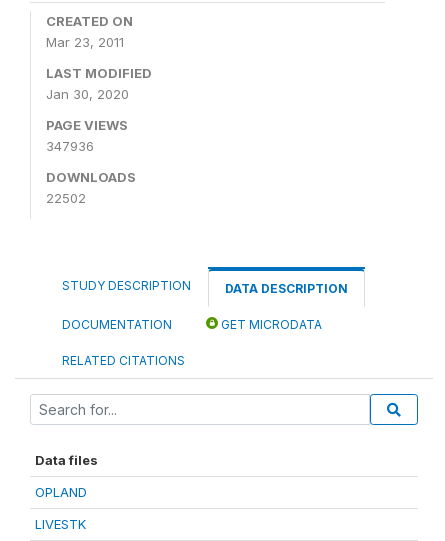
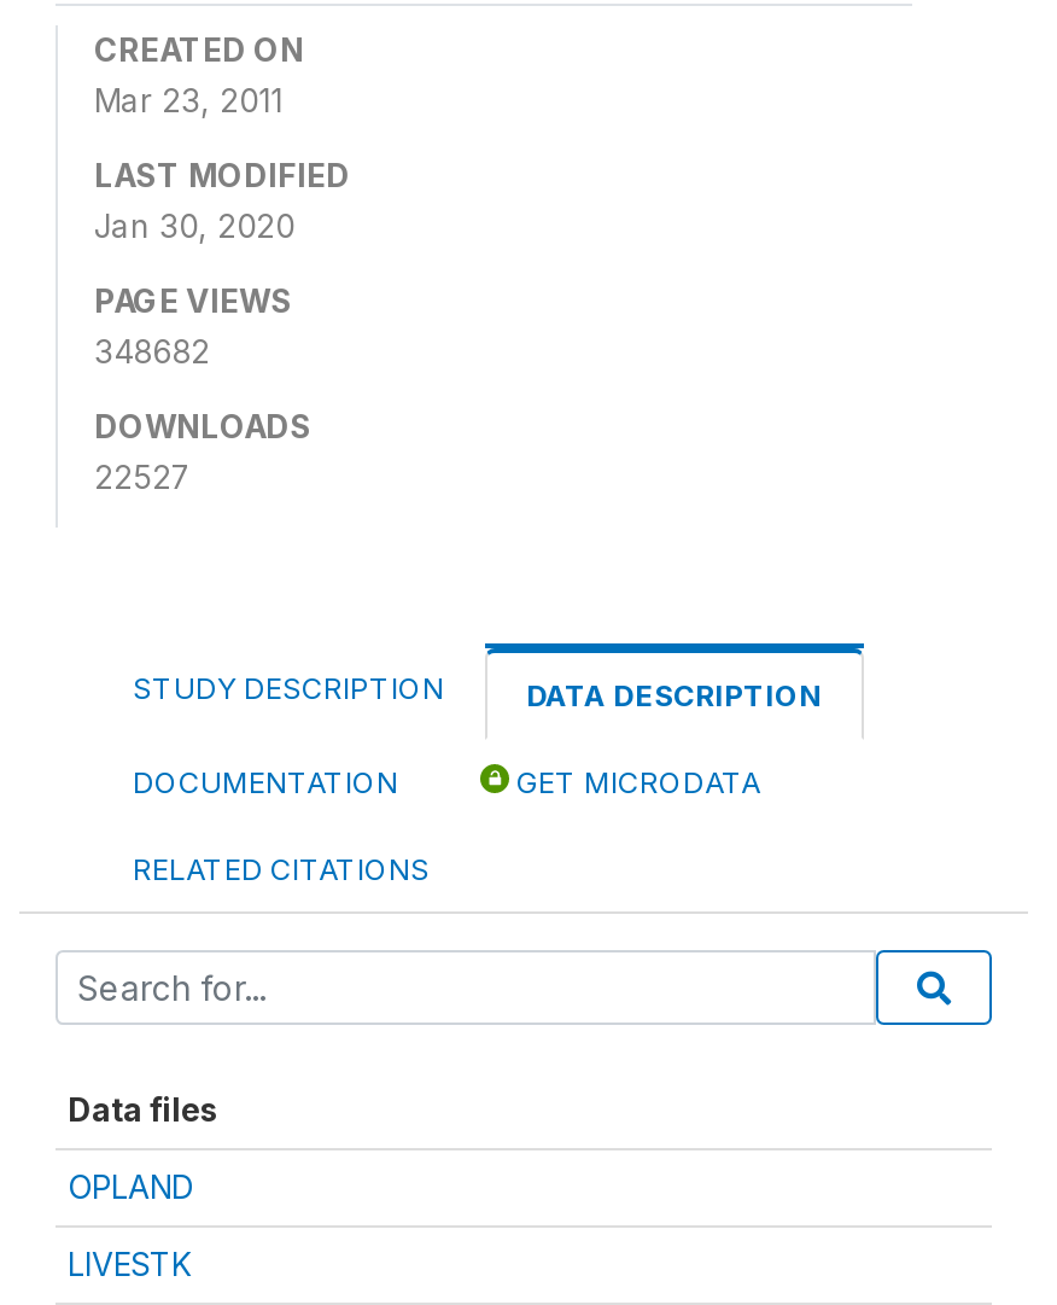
[46,137,94,153] 347936 -> [94,331,210,369] 348682
[46,189,86,205] 22502 -> [94,456,191,495] 22527

